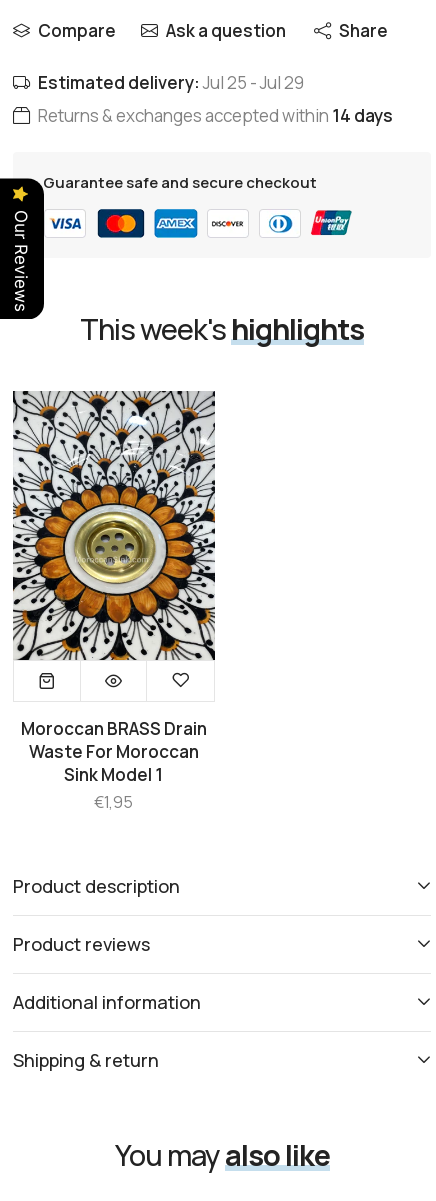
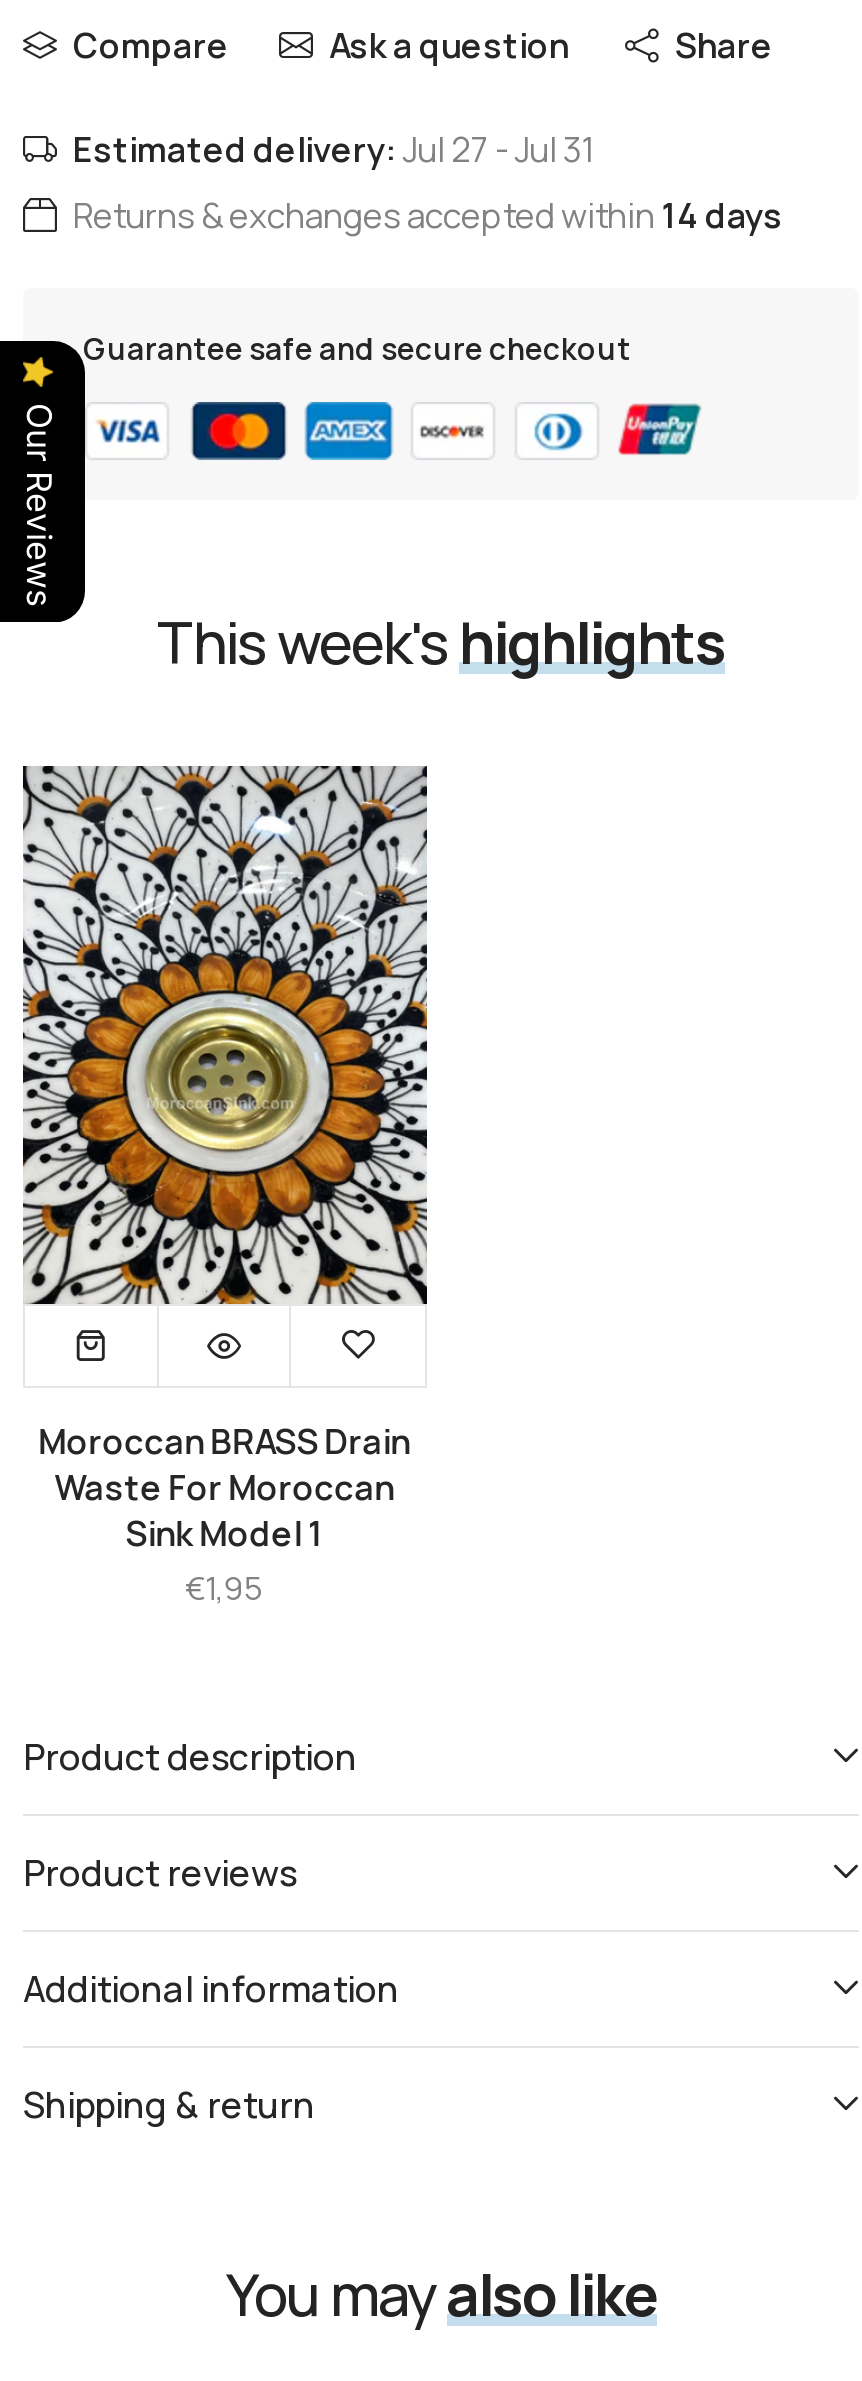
[38,71,304,94] Estimated delivery: Jul 25 - Jul 29 -> [73,126,595,172] Estimated delivery: Jul 27 - Jul 31

